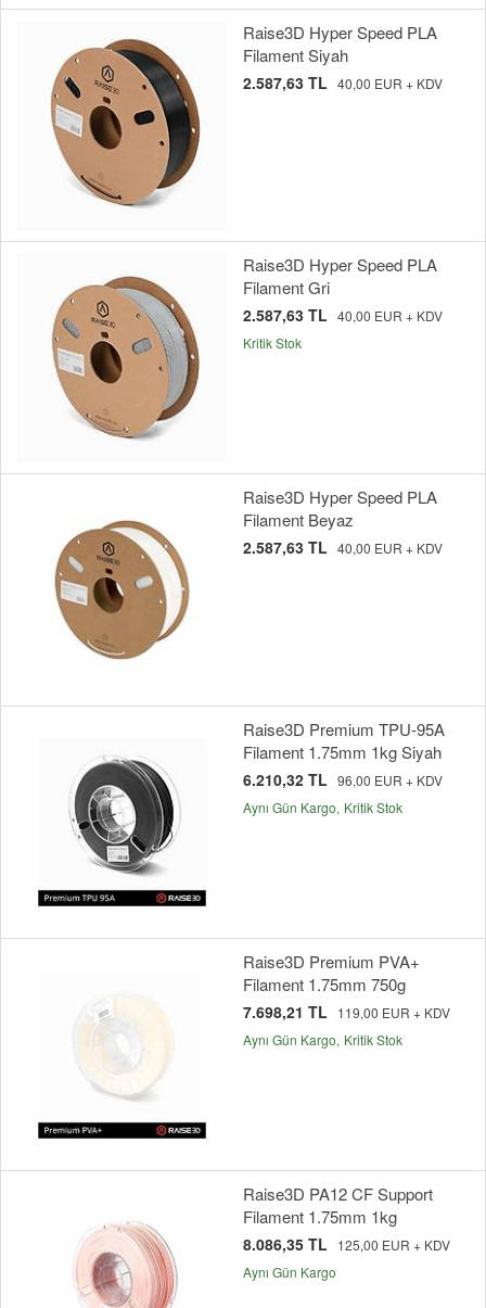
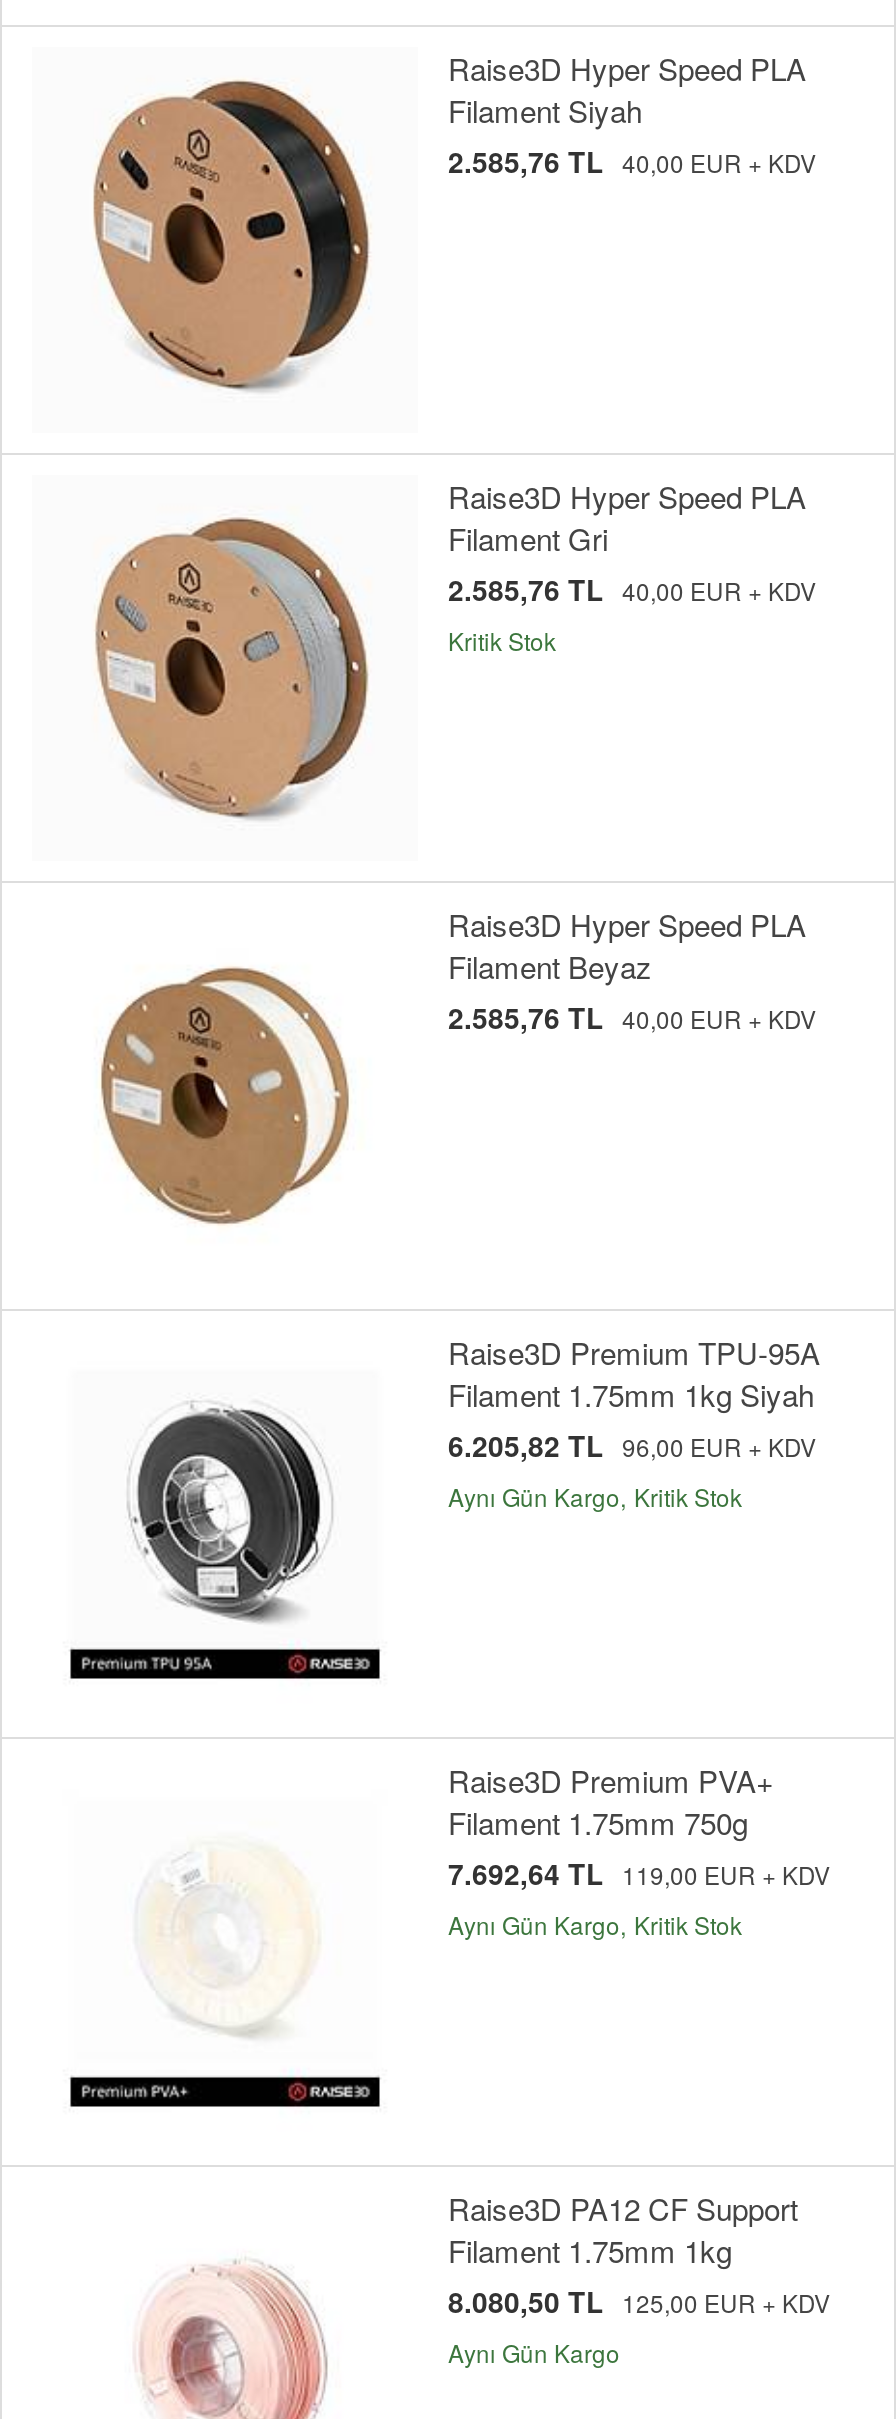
[243,72,443,94] 2.587,63 TL 40,00 EUR + KDV -> [448,142,816,182] 2.585,76 TL 40,00 EUR + KDV
[243,304,443,326] 2.587,63 TL 40,00 EUR + KDV -> [448,570,816,610] 2.585,76 TL 40,00 EUR + KDV
[243,537,443,558] 2.587,63 TL 40,00 EUR + KDV -> [448,998,816,1038] 2.585,76 TL 40,00 EUR + KDV
[243,769,443,791] 6.210,32 TL 96,00 EUR + KDV -> [448,1426,816,1466] 6.205,82 TL 96,00 EUR + KDV
[243,1001,450,1023] 7.698,21 TL 119,00 EUR + KDV -> [448,1854,830,1894] 7.692,64 TL 119,00 EUR + KDV
[243,1233,450,1255] 8.086,35 TL 125,00 EUR + KDV -> [448,2282,830,2322] 8.080,50 TL 125,00 EUR + KDV

